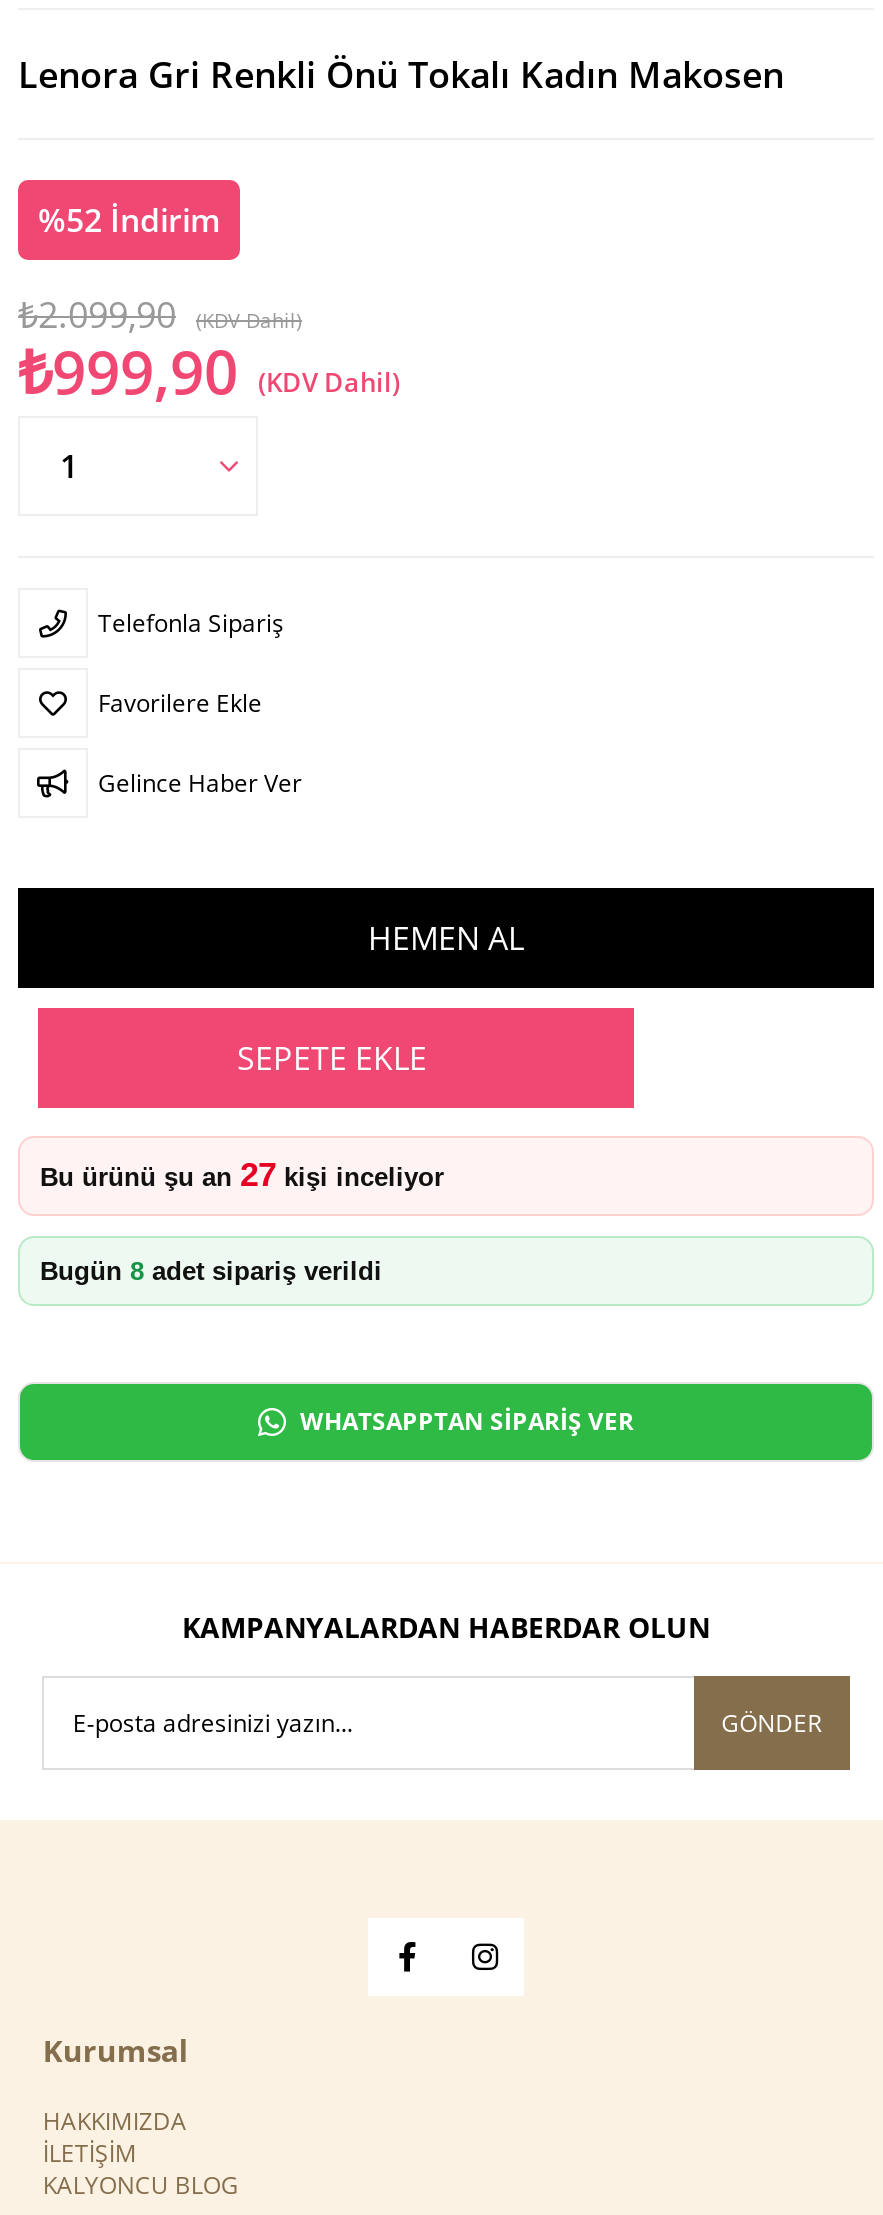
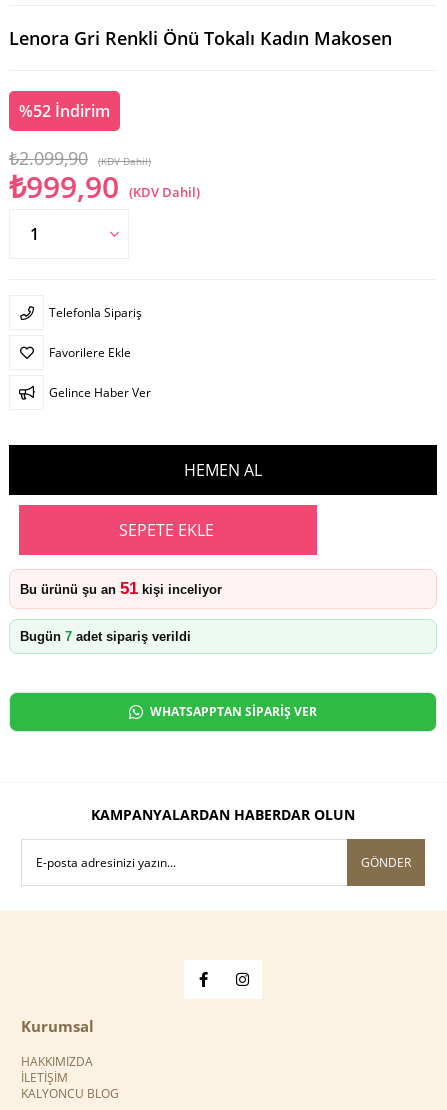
[40,1156,444,1194] Bu ürünü şu an 27 kişi inceliyor -> [20,579,222,598] Bu ürünü şu an 51 kişi inceliyor
[40,1256,382,1286] Bugün 8 adet sipariş verildi -> [20,629,191,644] Bugün 7 adet sipariş verildi

